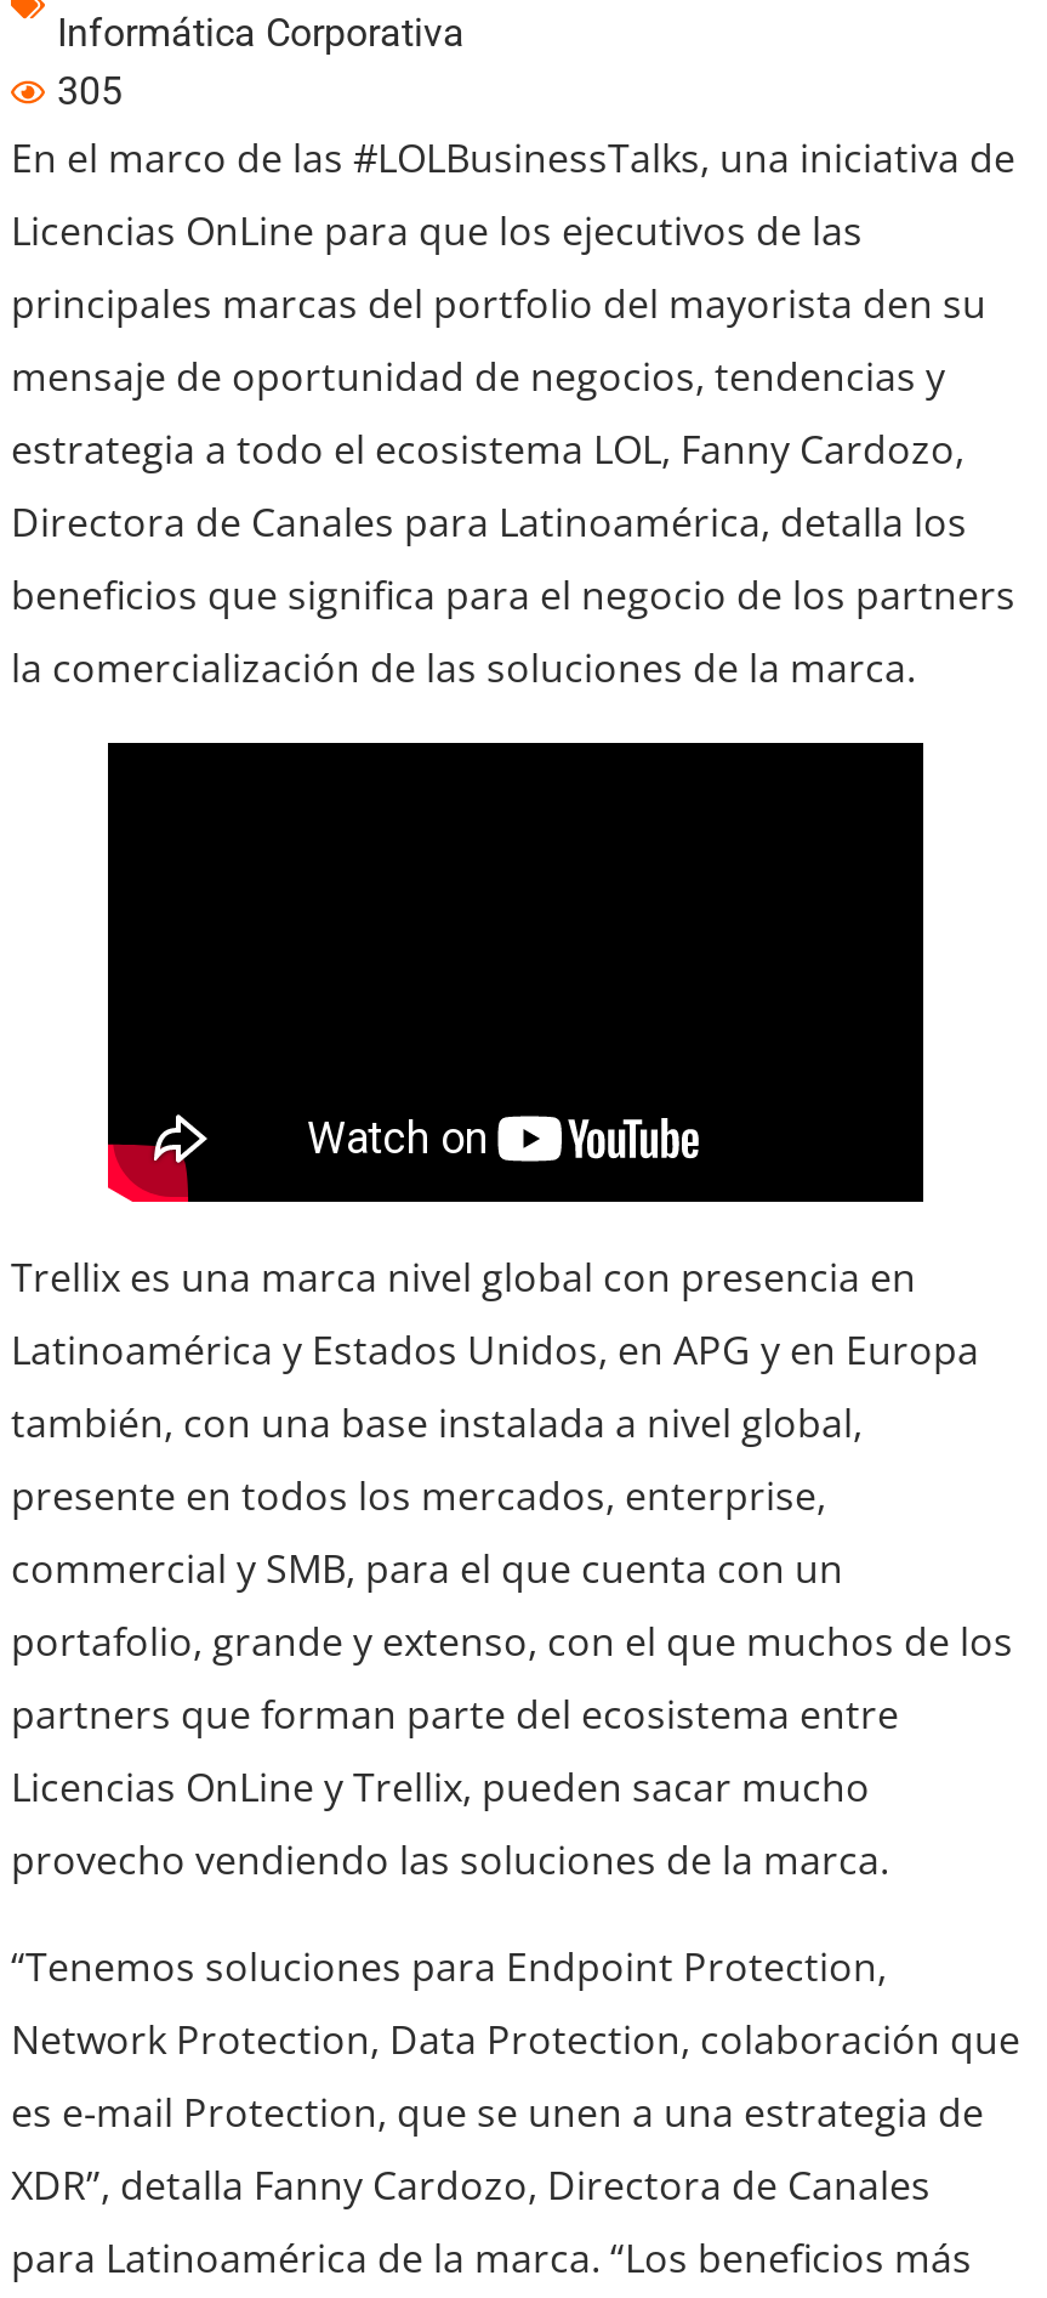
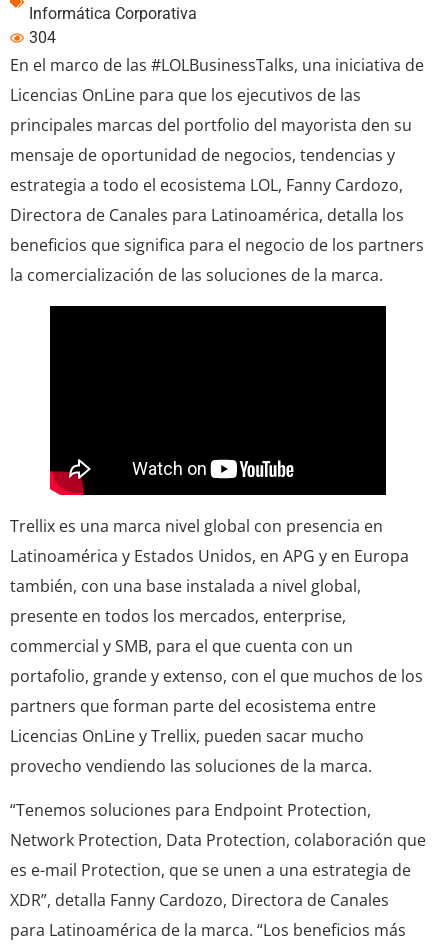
[57,68,123,114] 305 -> [29,28,56,47] 304

